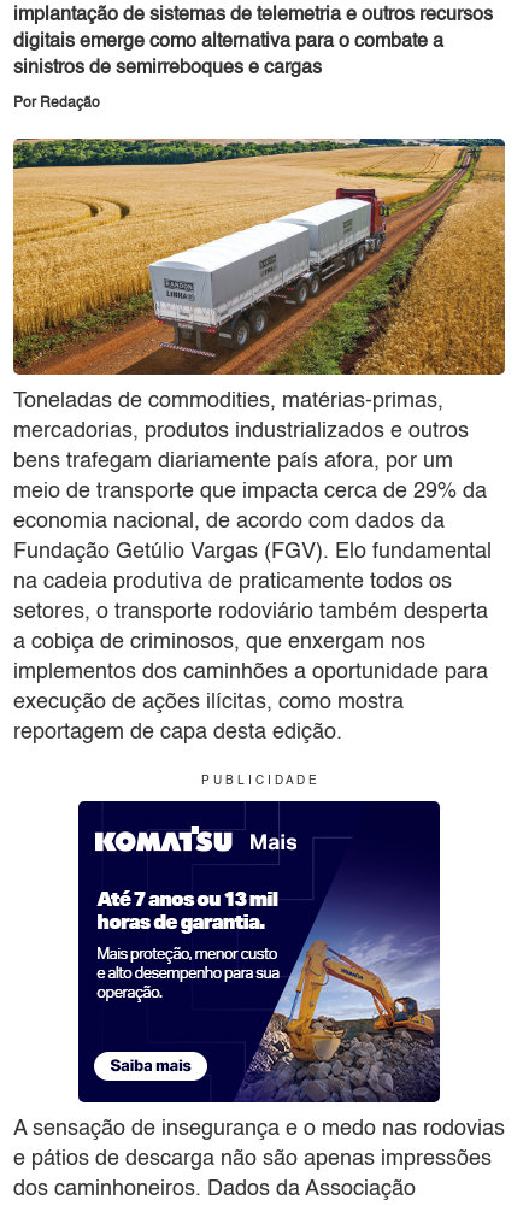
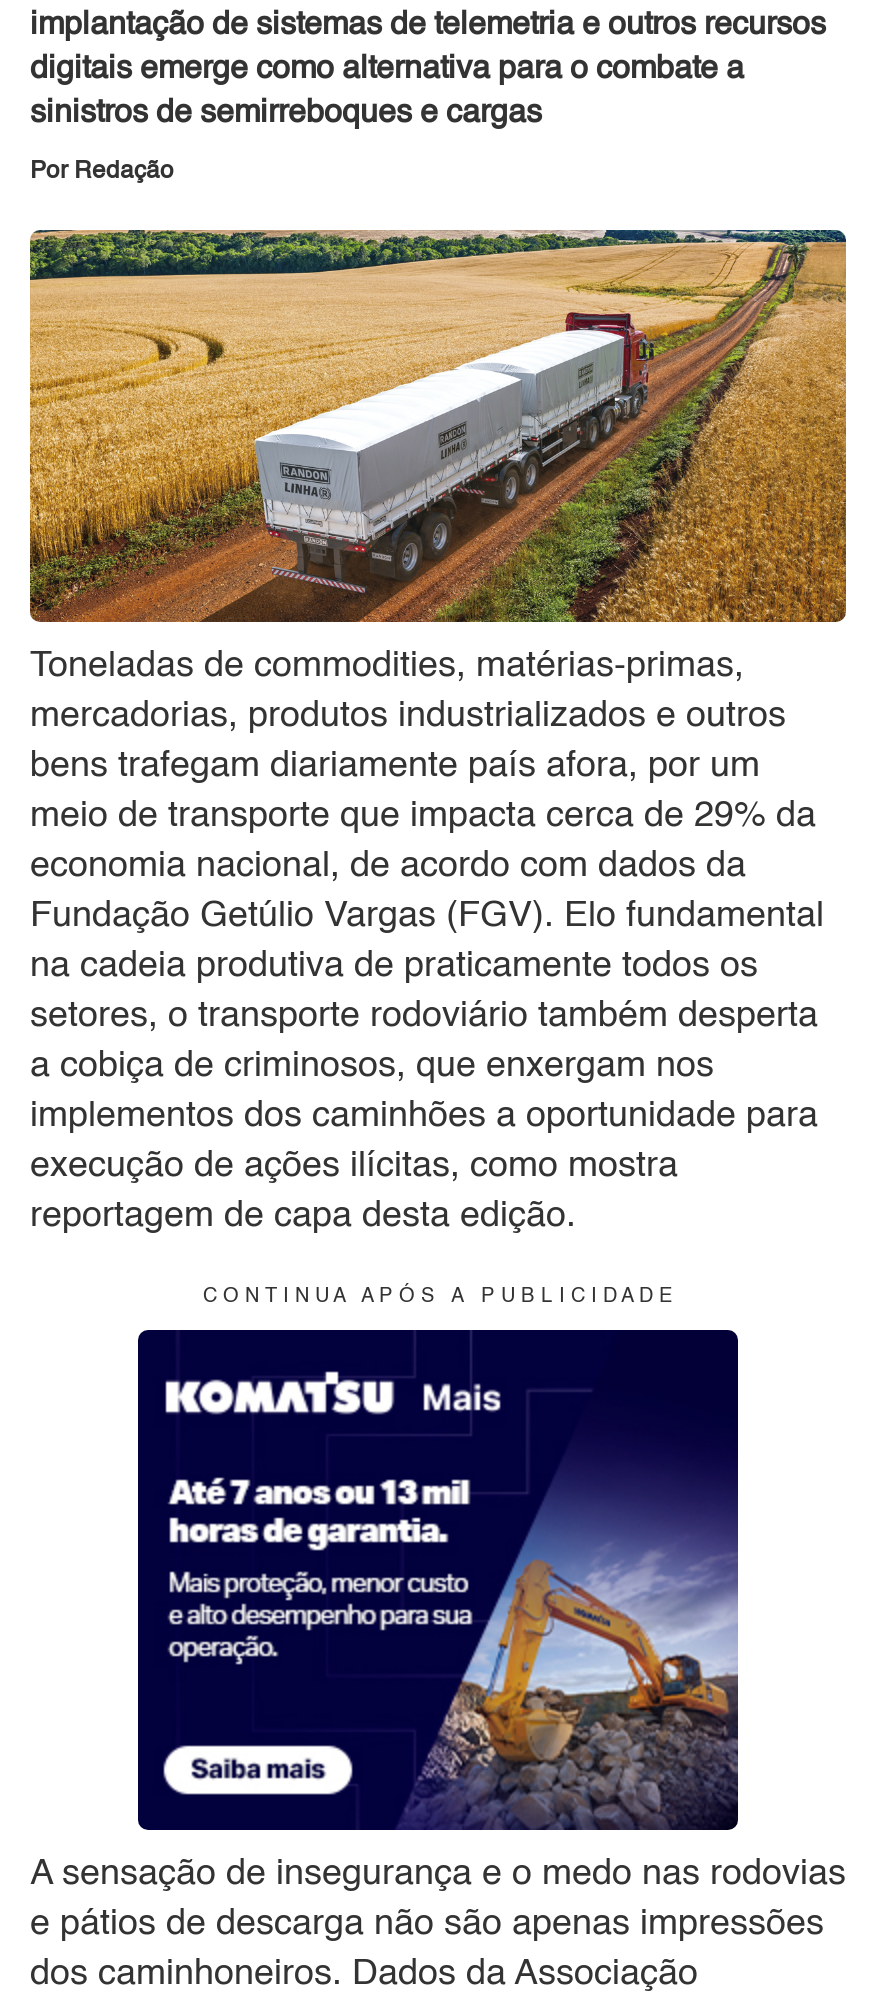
[201,774,317,786] P U B L I C I D A D E -> [203,1285,673,1305] C O N T I N U A A P Ó S A P U B L I C I D A D E

